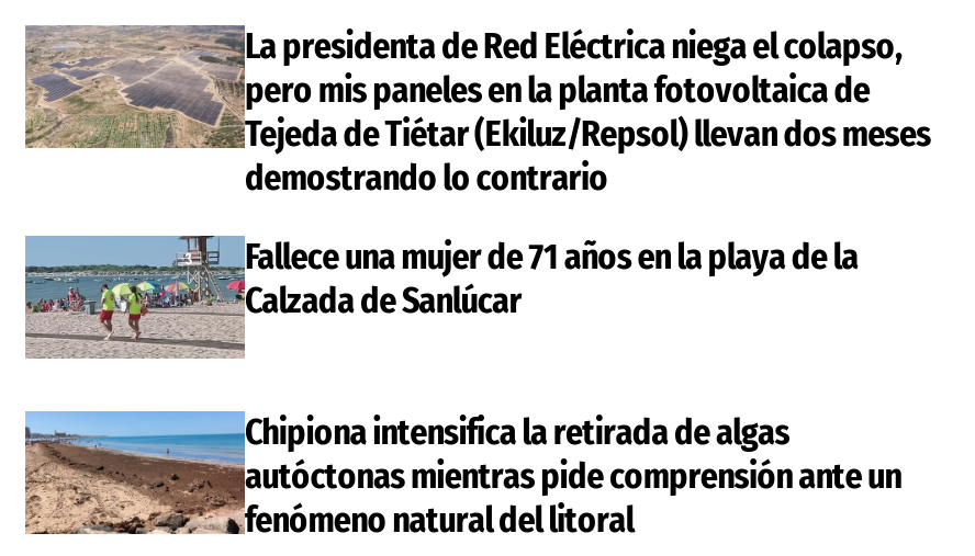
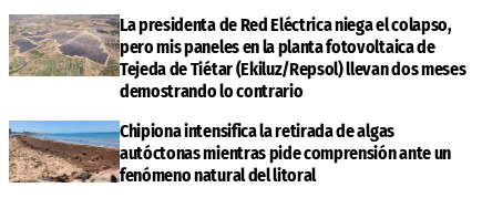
[245,235,858,321] Fallece una mujer de 71 años en la playa de la | Calzada de Sanlúcar -> none

